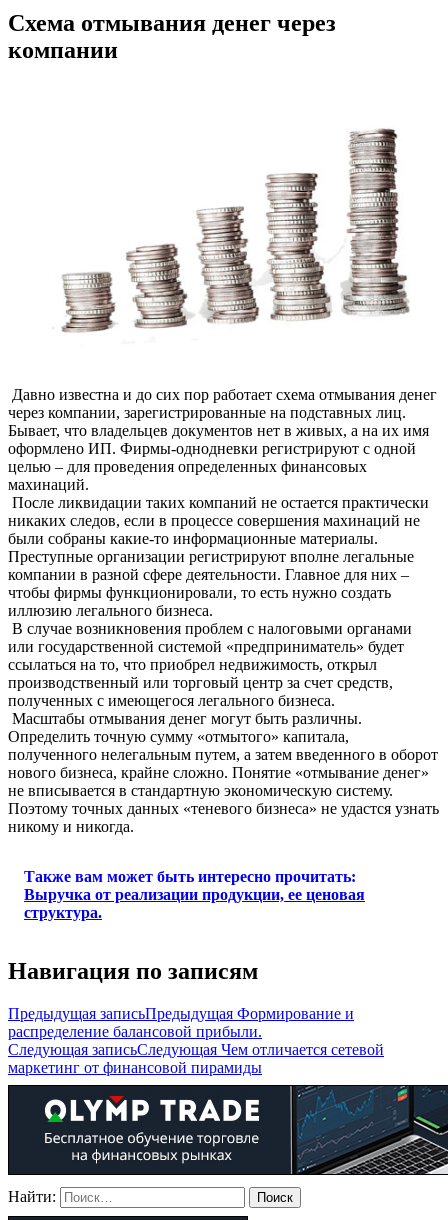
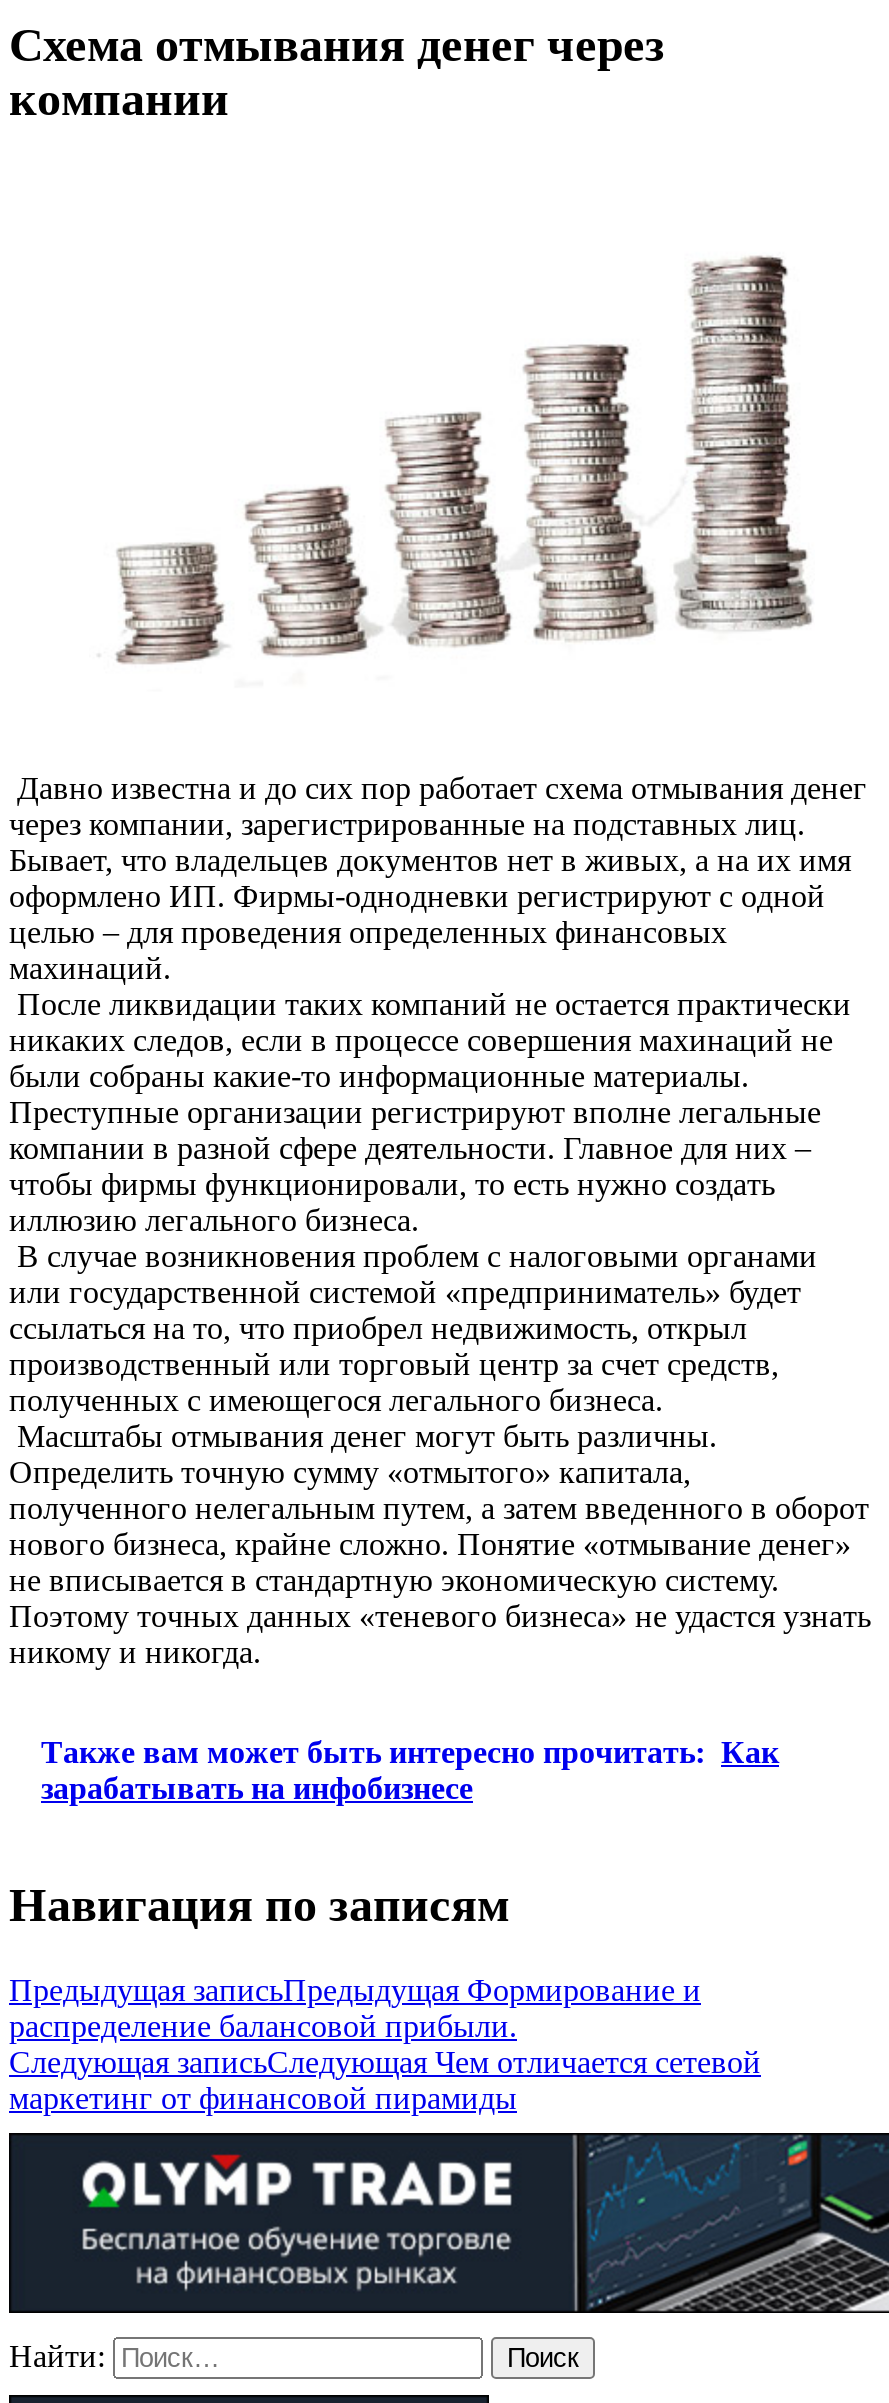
[24,868,365,921] Также вам может быть интересно прочитать: | Выручка от реализации продукции, ее ценовая | структура. -> [41,1736,779,1806] Также вам может быть интересно прочитать: Как | зарабатывать на инфобизнесе

